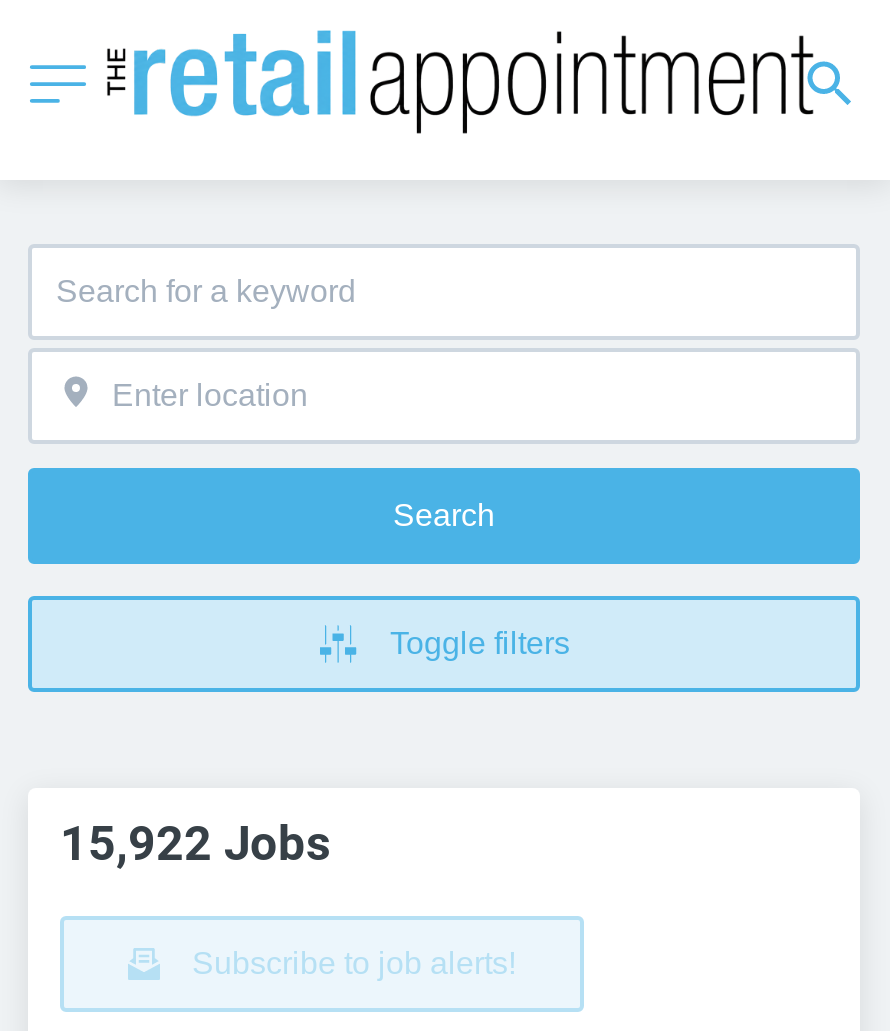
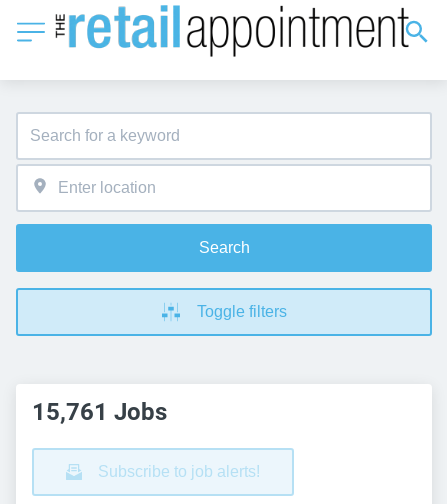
[60,815,330,871] 15,922 Jobs -> [32,398,167,426] 15,761 Jobs

